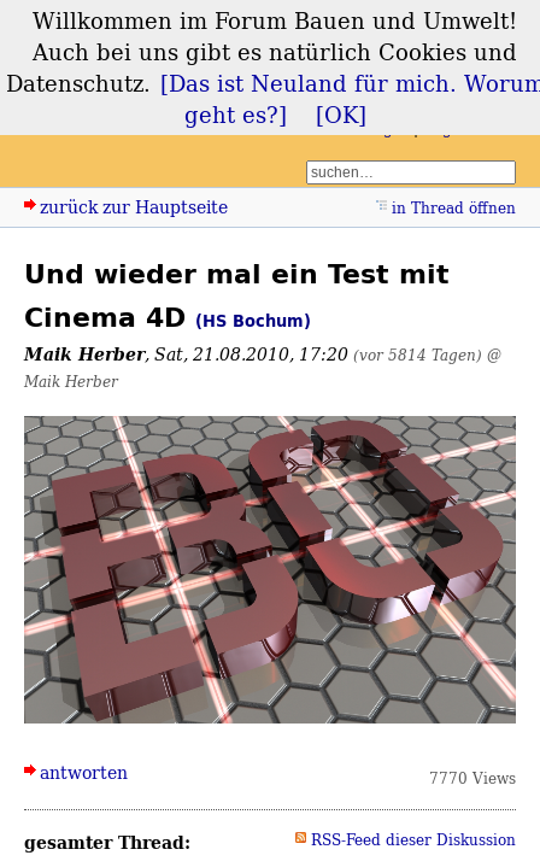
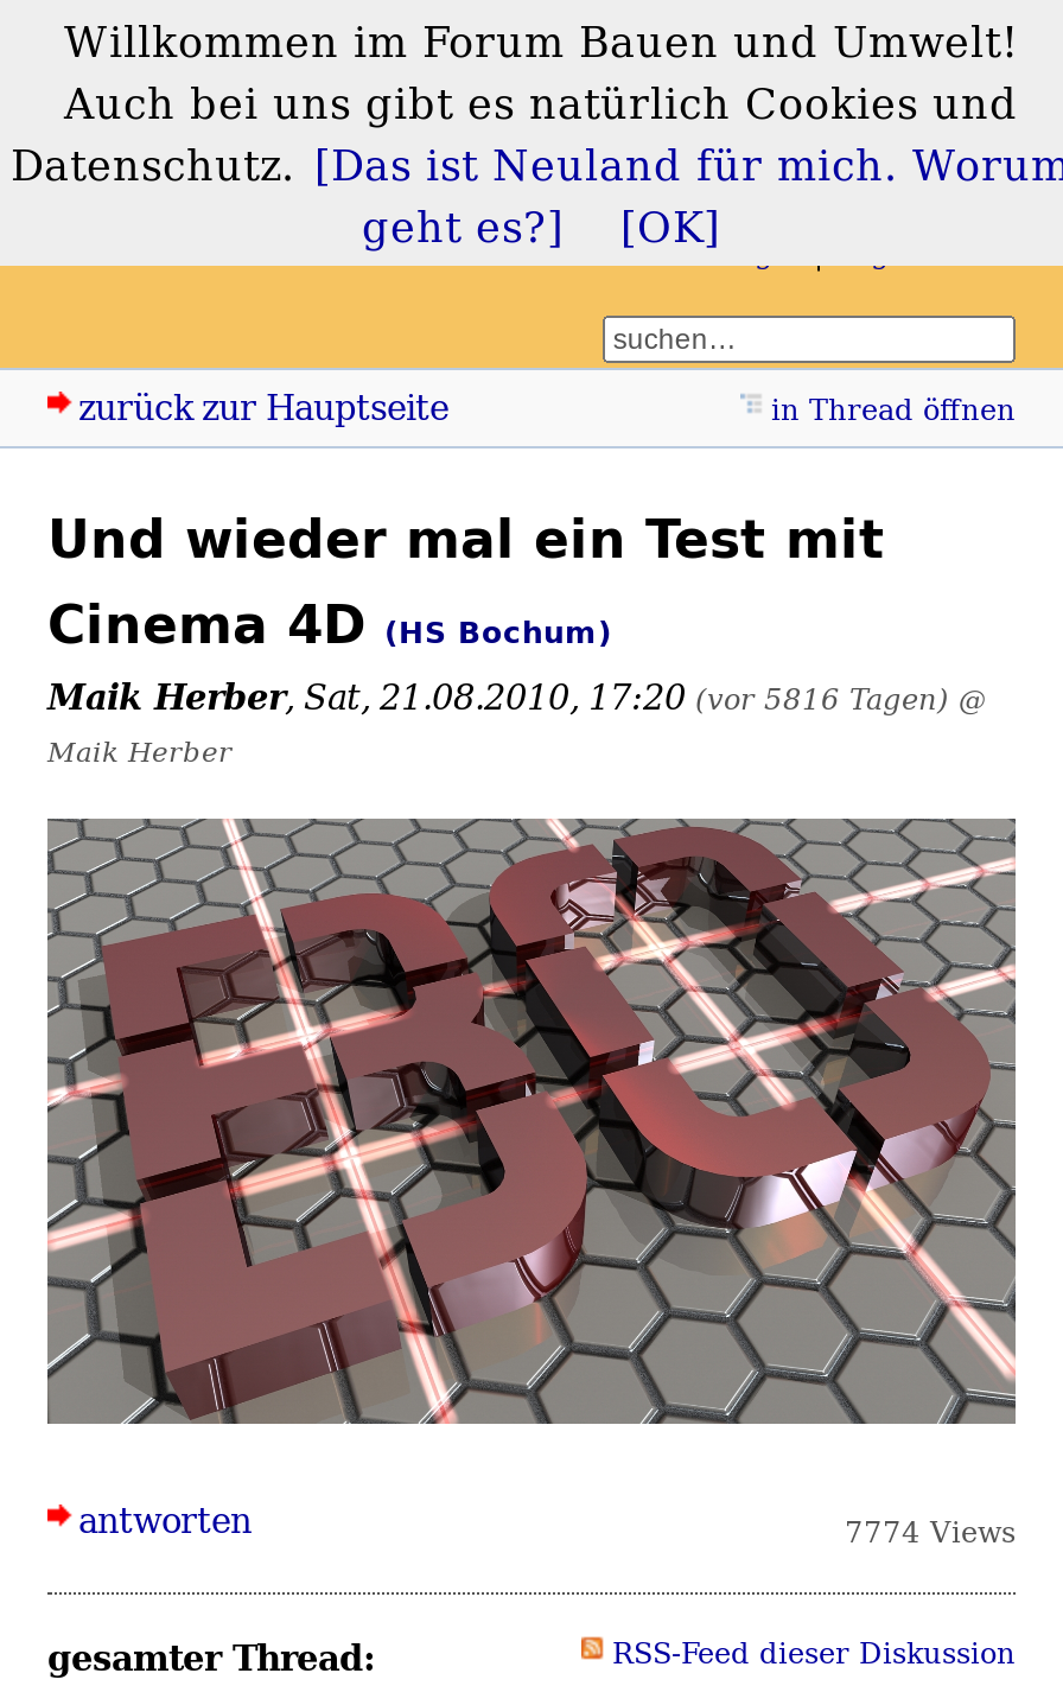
[24,340,501,368] Maik Herber, Sat, 21.08.2010, 17:20 (vor 5814 Tagen) @ -> [47,669,987,724] Maik Herber, Sat, 21.08.2010, 17:20 (vor 5816 Tagen) @
[429,768,516,789] 7770 Views -> [845,1512,1016,1552] 7774 Views

